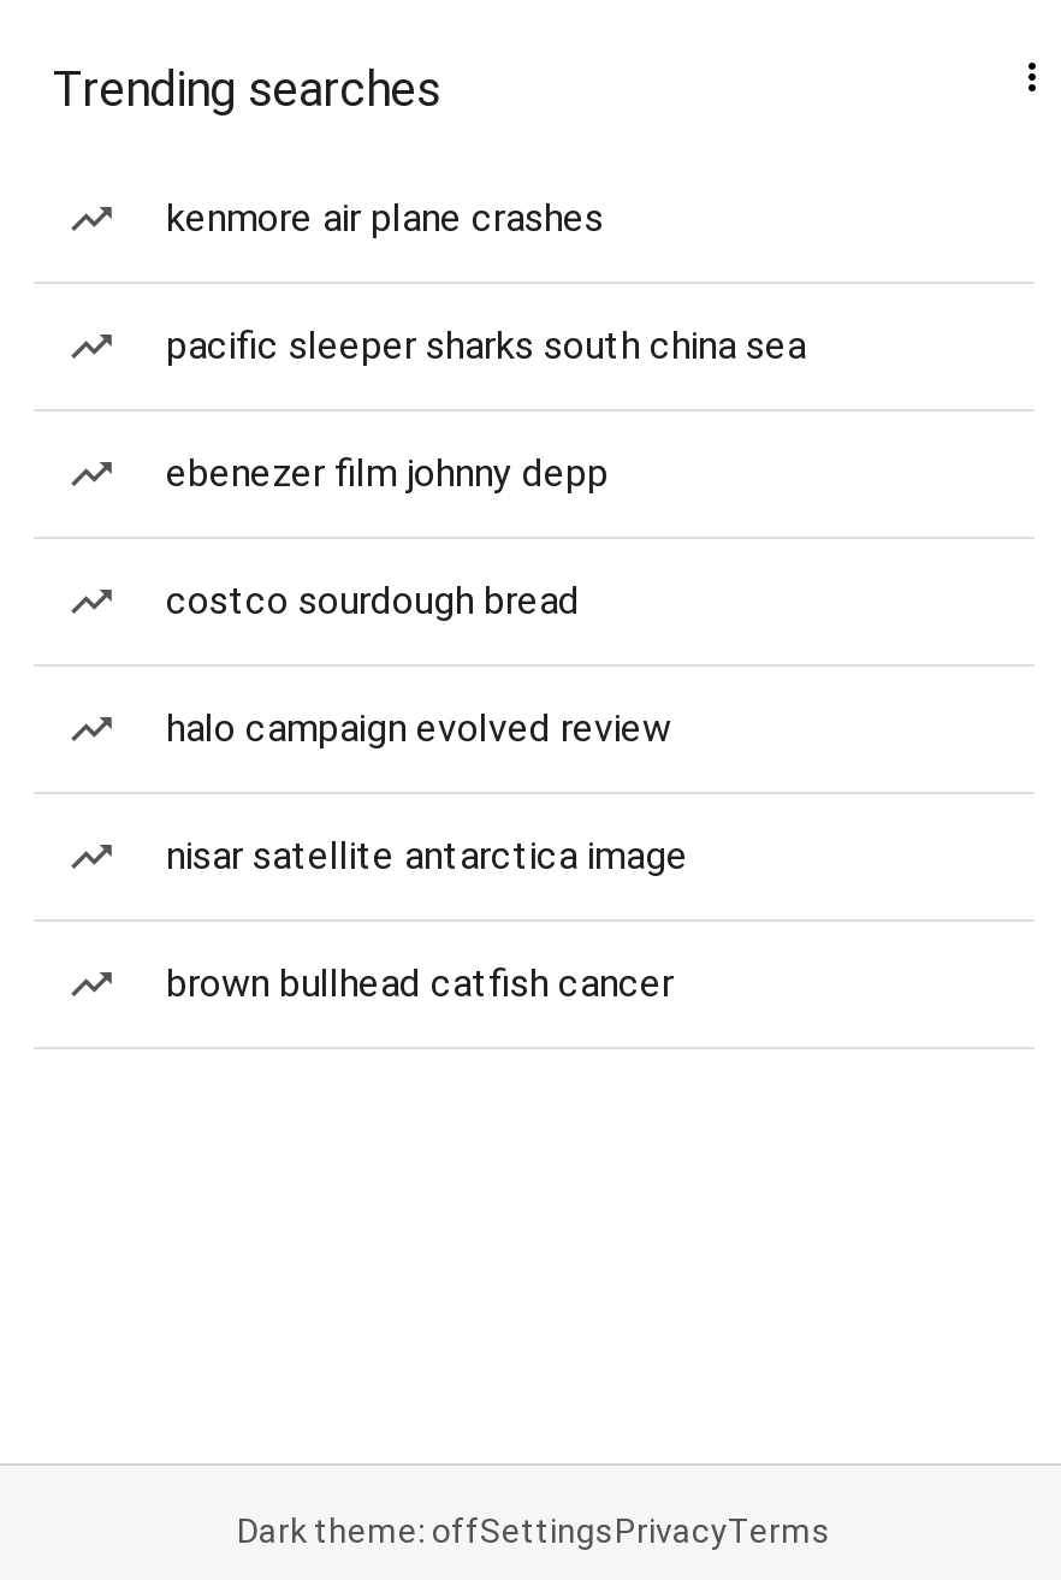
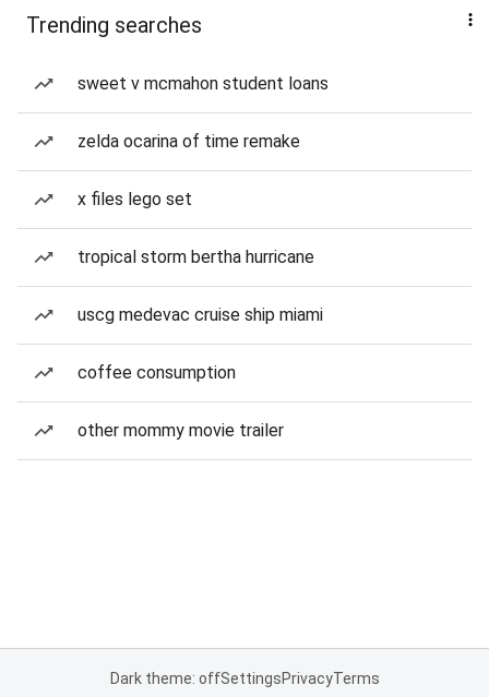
[166,195,604,241] kenmore air plane crashes -> [77,73,329,94] sweet v mcmahon student loans
[166,322,806,368] pacific sleeper sharks south china sea -> [77,131,300,152] zelda ocarina of time remake
[166,450,609,496] ebenezer film johnny depp -> [77,189,192,209] x files lego set
[166,578,580,623] costco sourdough bread -> [77,247,314,267] tropical storm bertha hurricane
[166,705,671,751] halo campaign evolved review -> [77,304,323,325] uscg medevac cruise ship miami
[166,833,688,878] nisar satellite antarctica image -> [77,362,236,383] coffee consumption
[166,960,674,1006] brown bullhead catfish cancer -> [77,420,284,441] other mommy movie trailer

